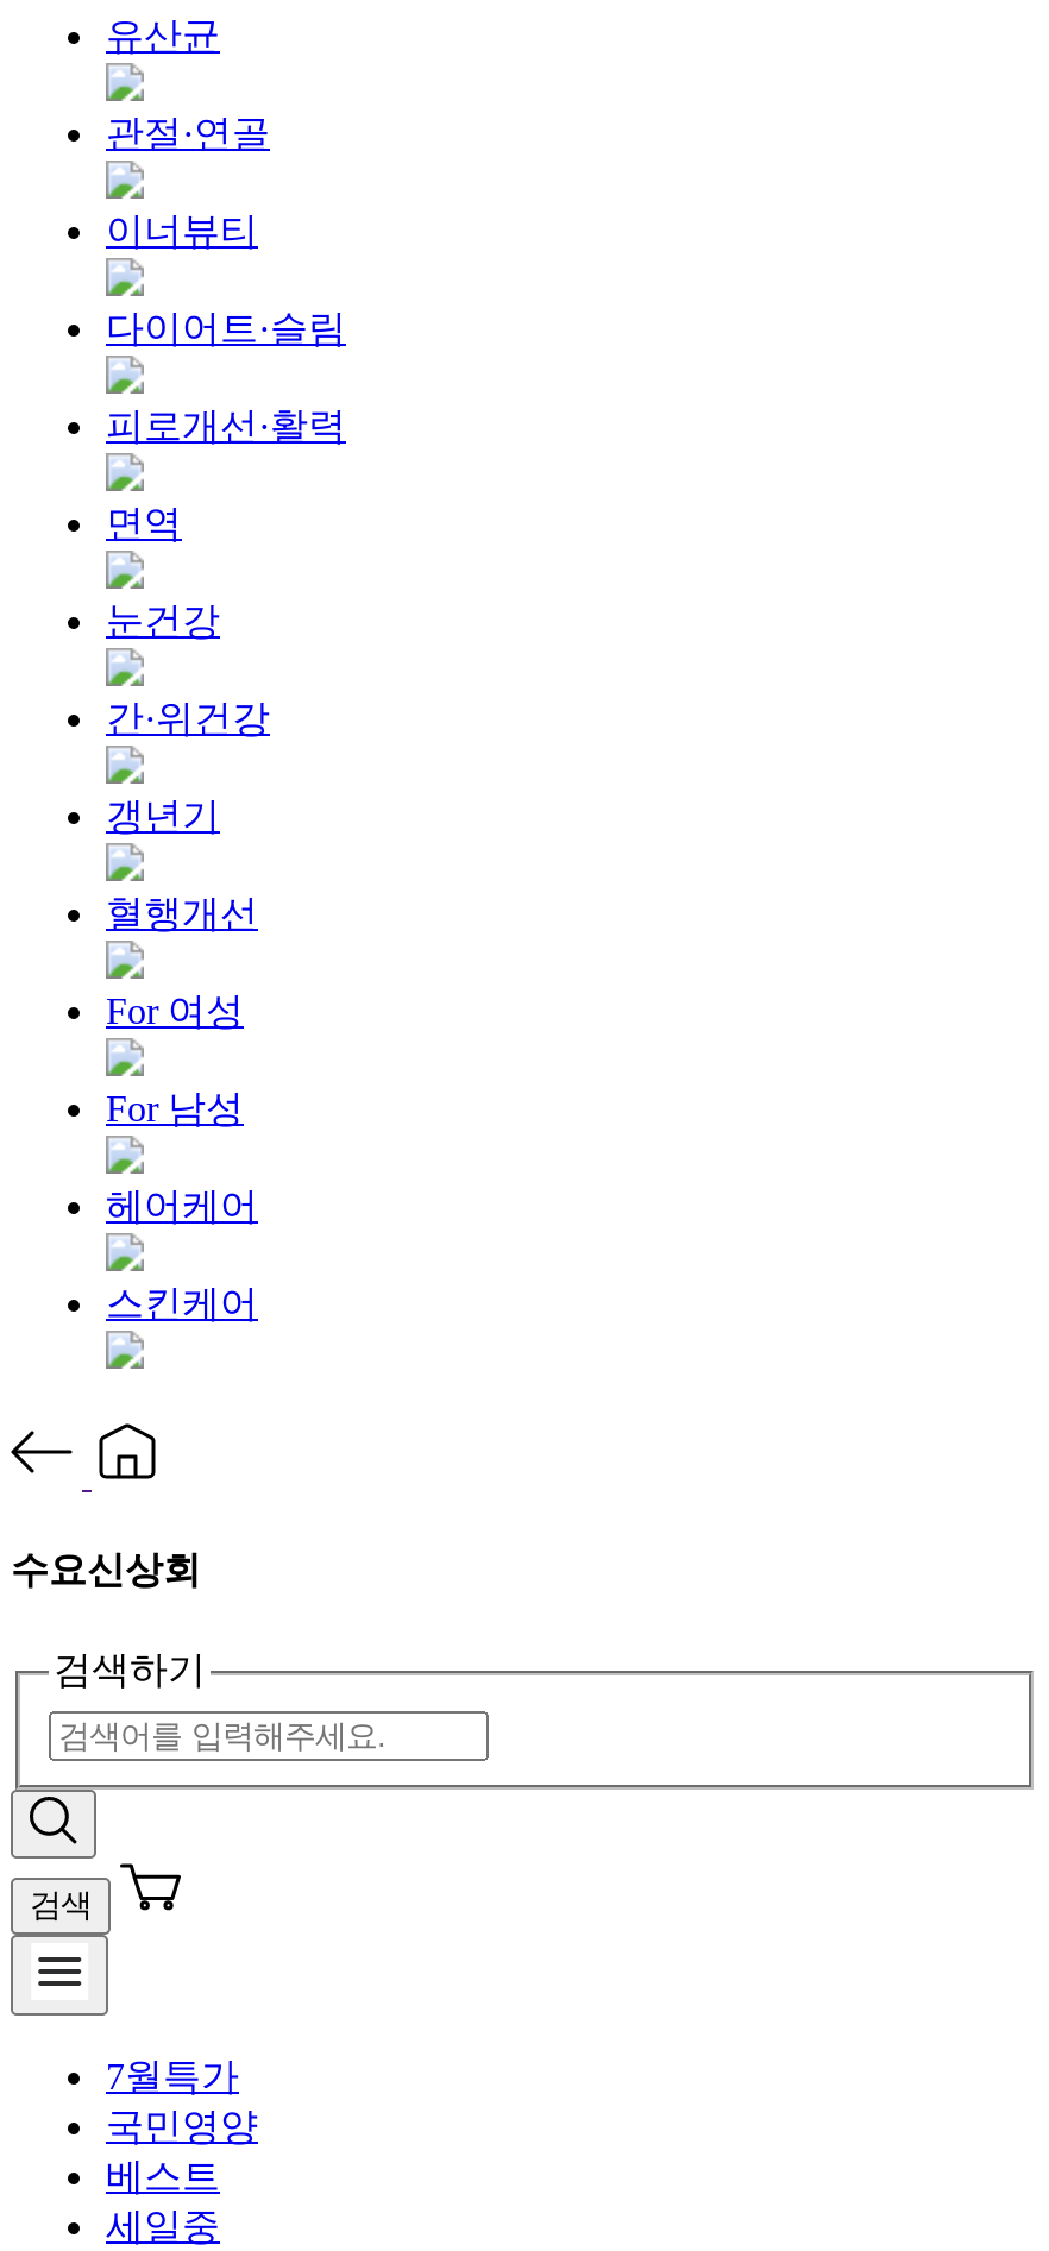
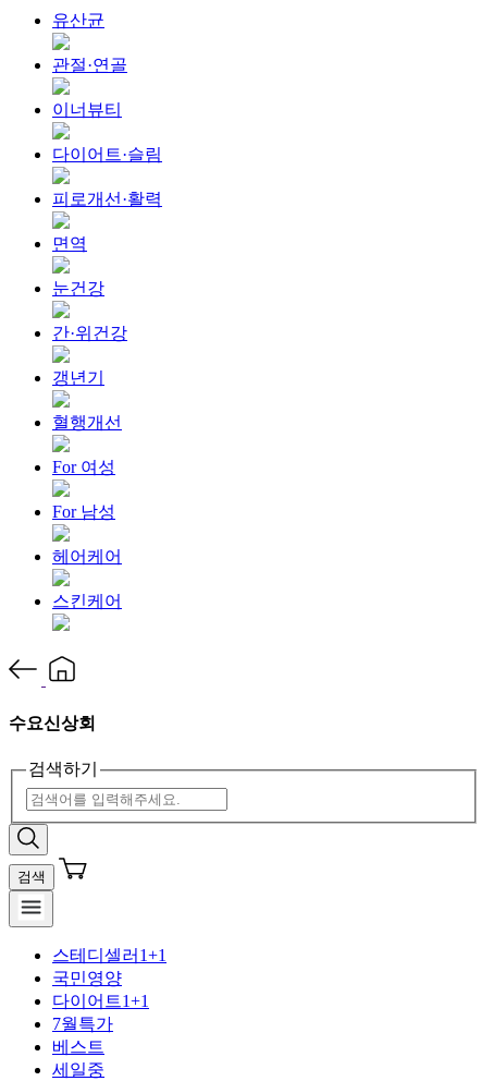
[106,2055,239,2095] 7월특가 -> [52,945,166,964] 스테디셀러1+1
none -> [52,991,149,1033] 다이어트1+1 | 7월특가

